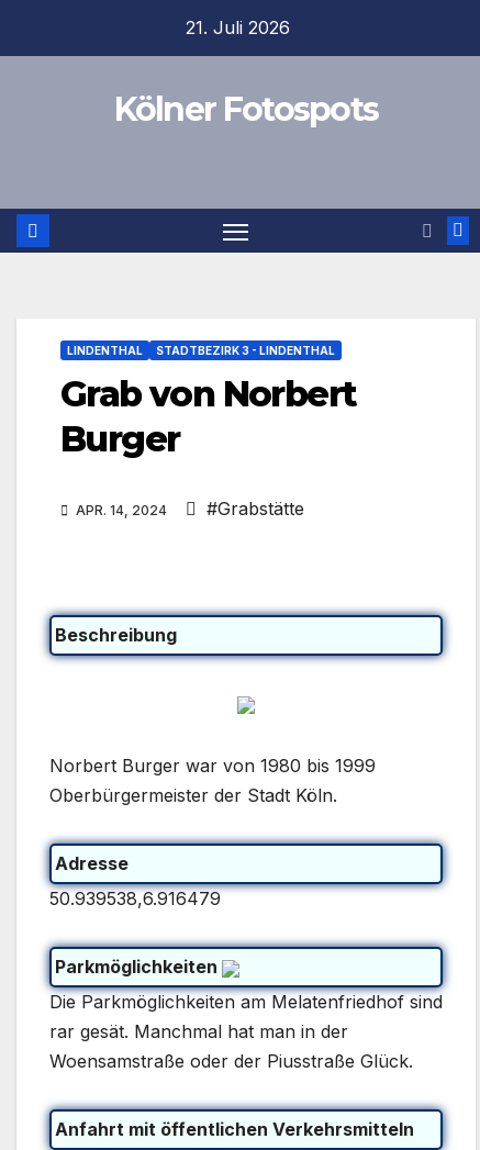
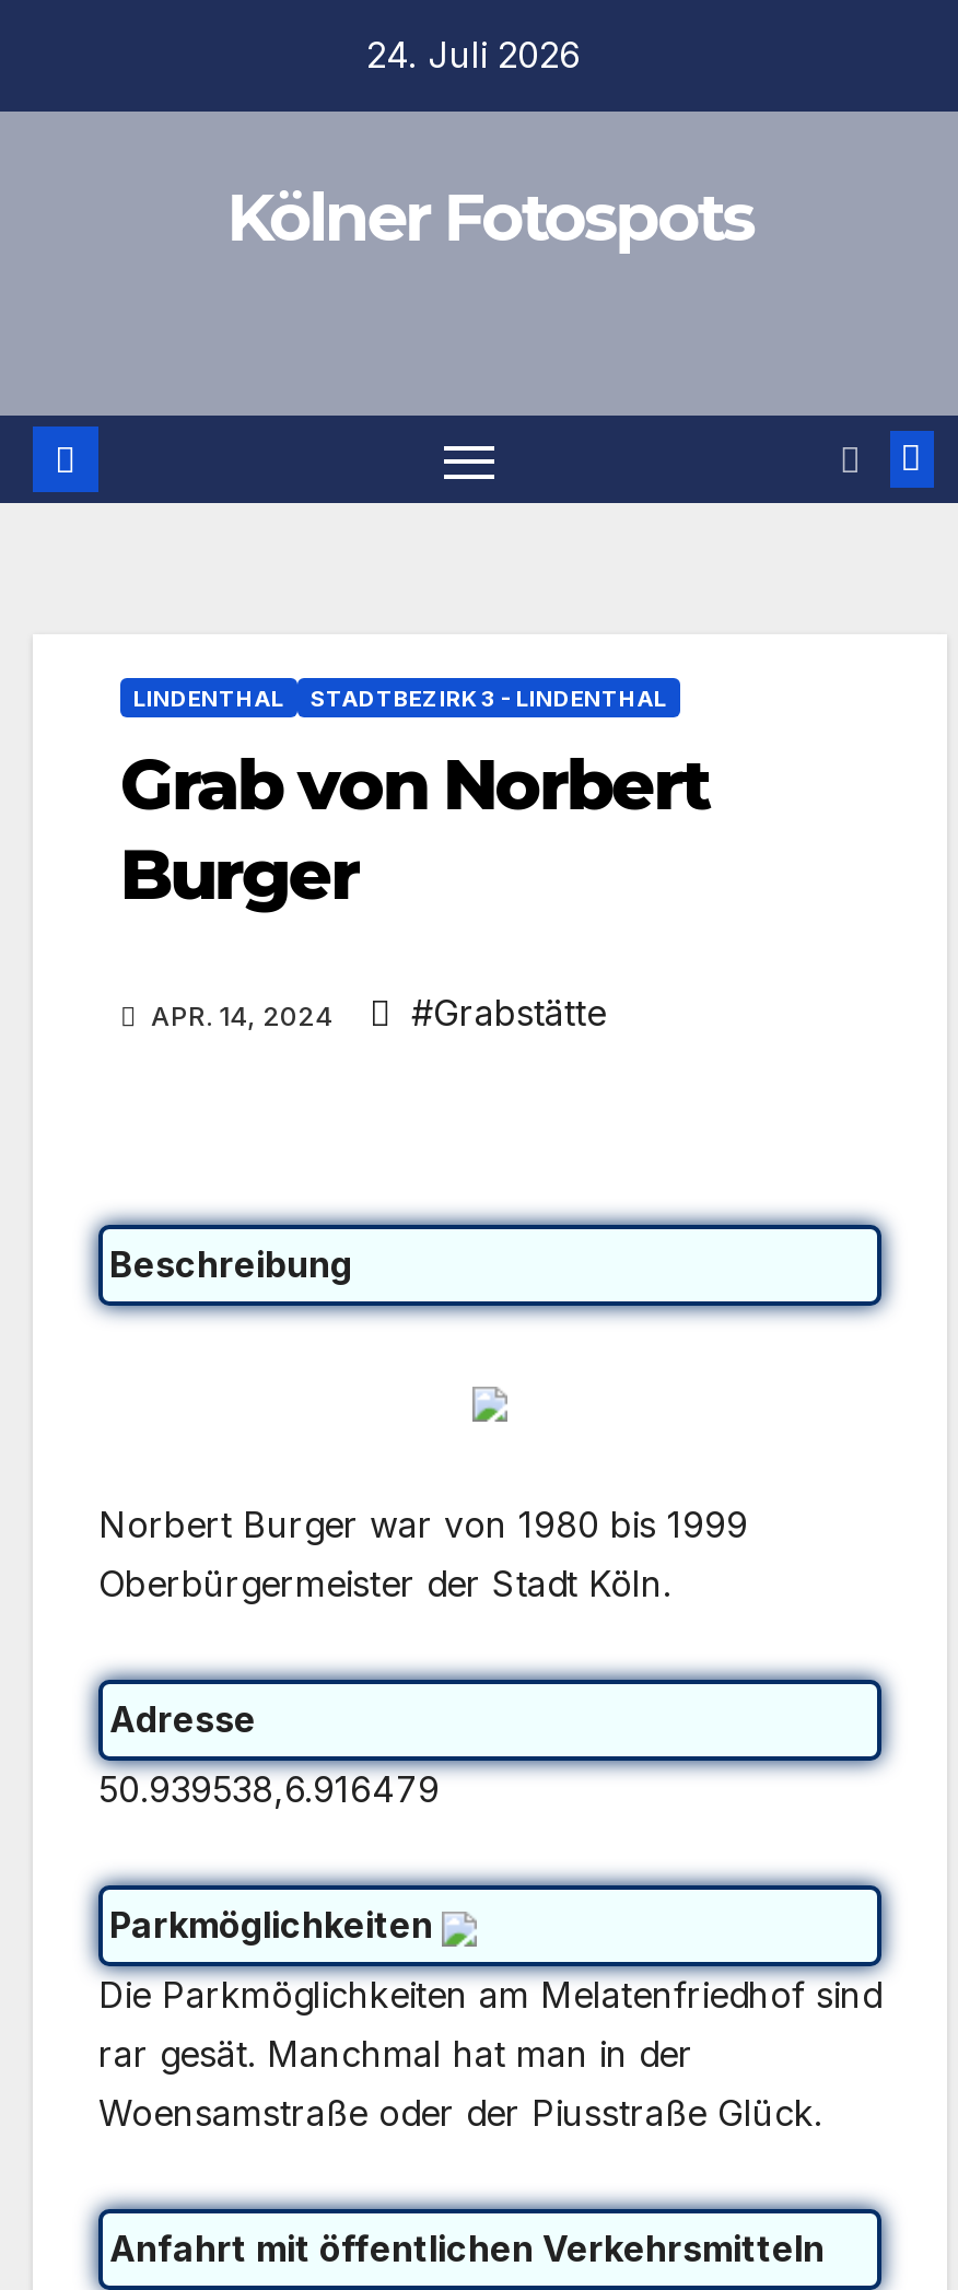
[186,16,290,38] 21. Juli 2026 -> [366,33,581,77] 24. Juli 2026

